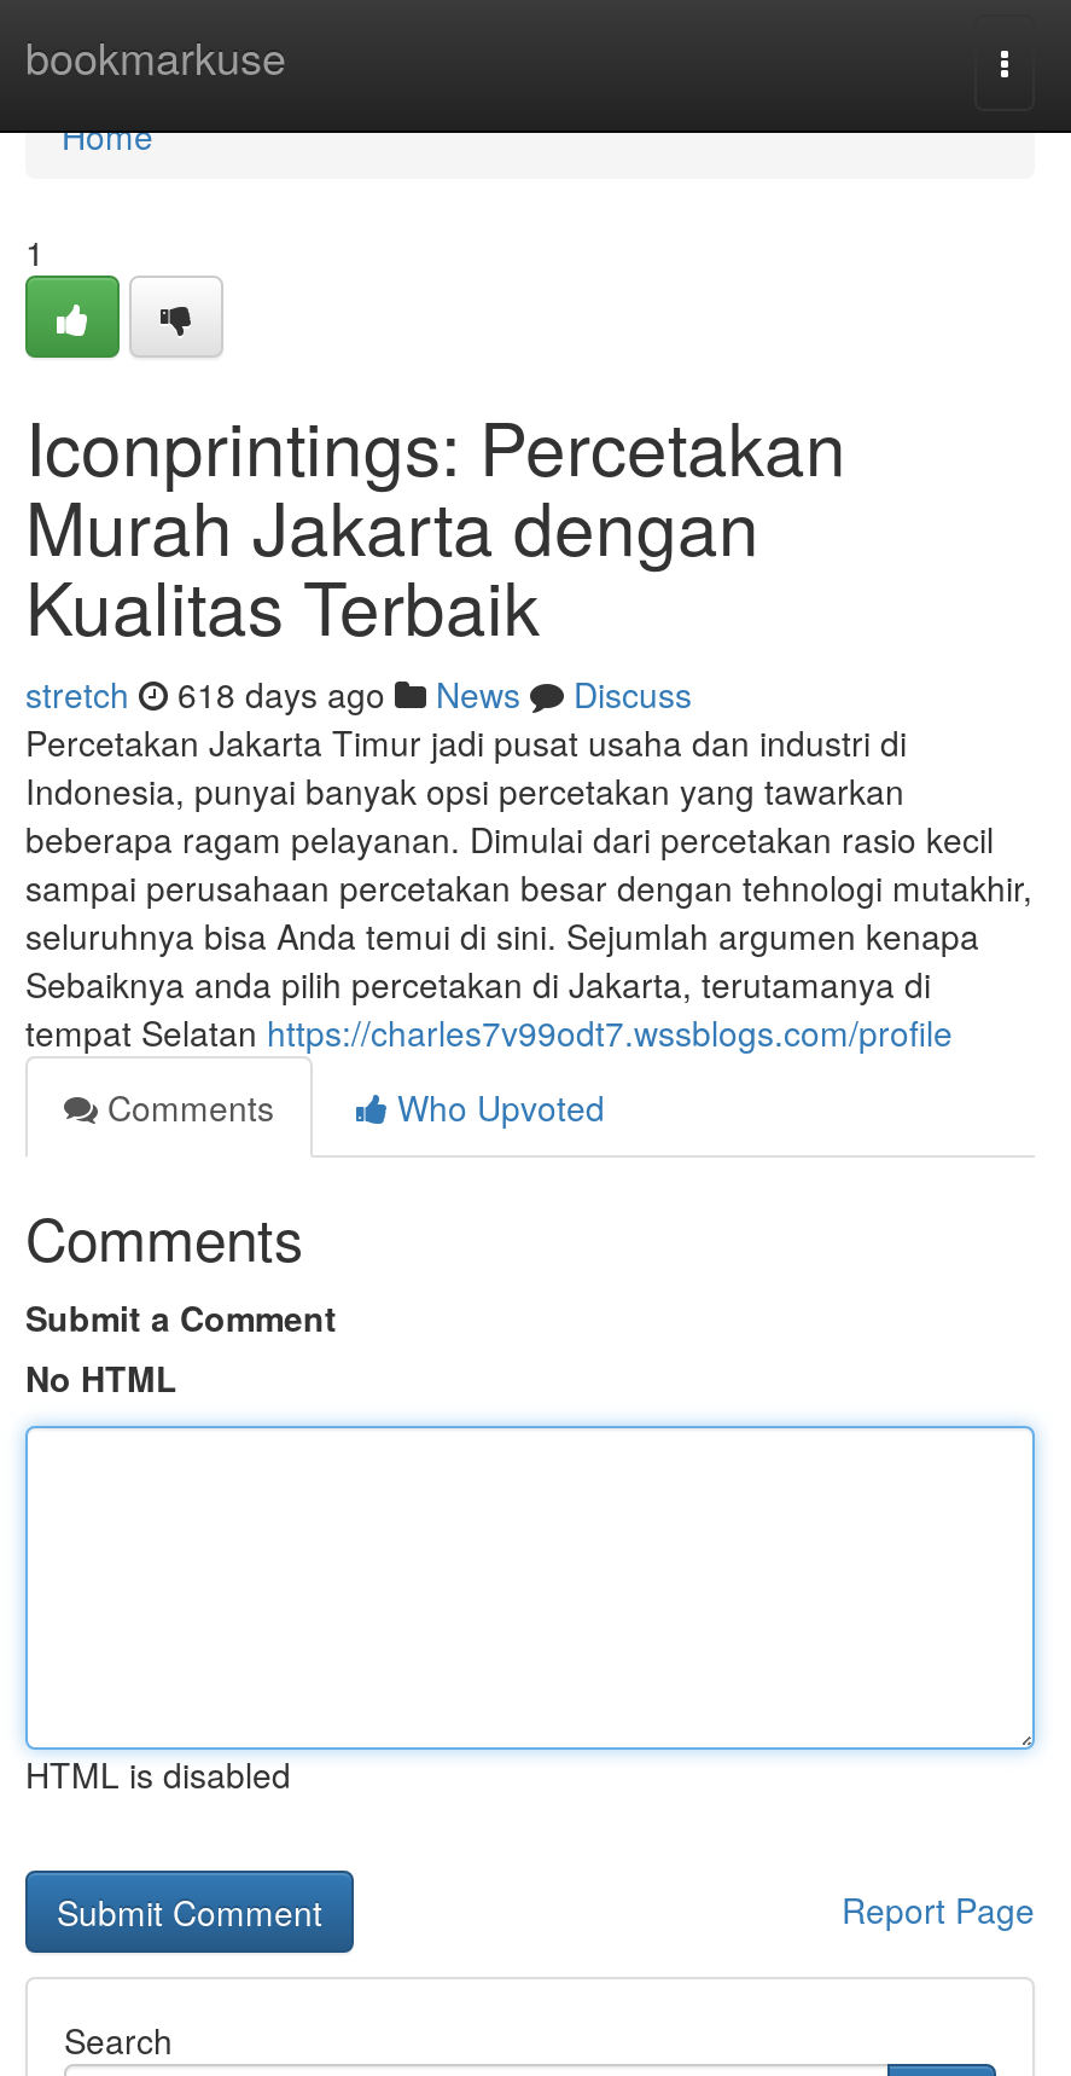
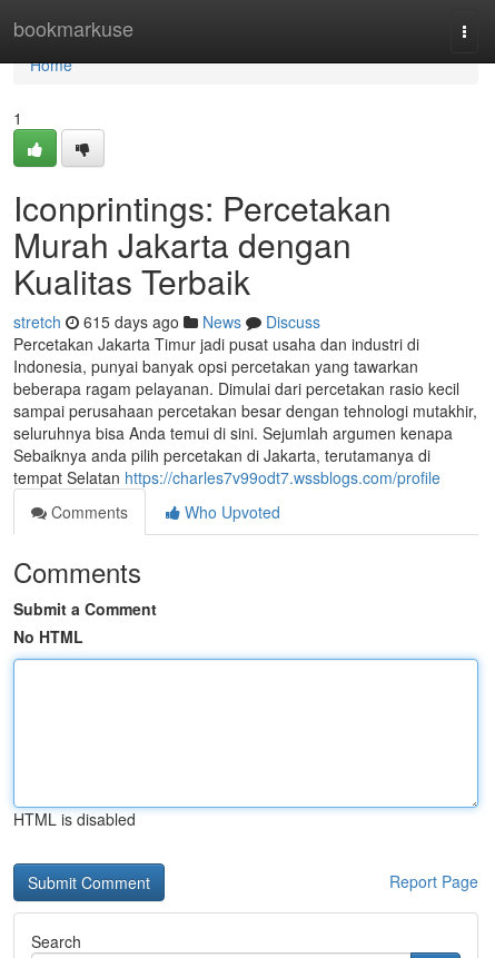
[25,669,692,718] stretch 618 days ago News Discuss -> [13,310,320,333] stretch 615 days ago News Discuss

